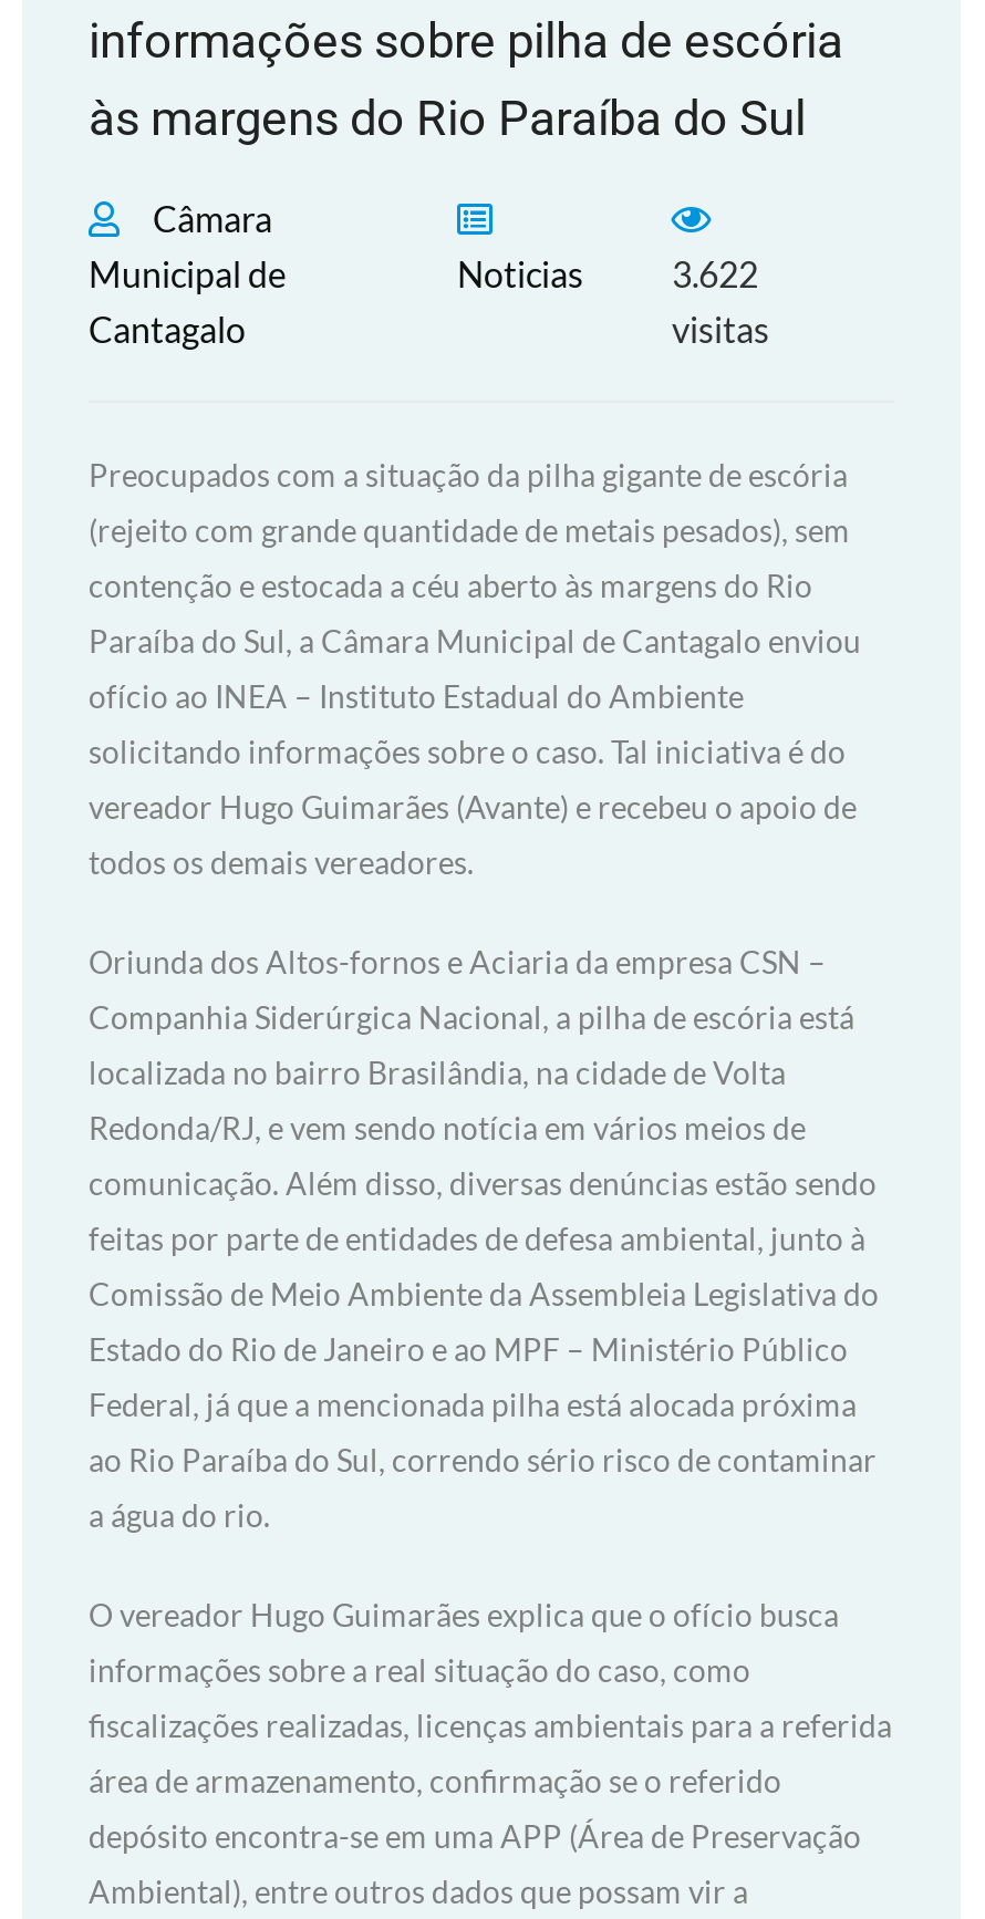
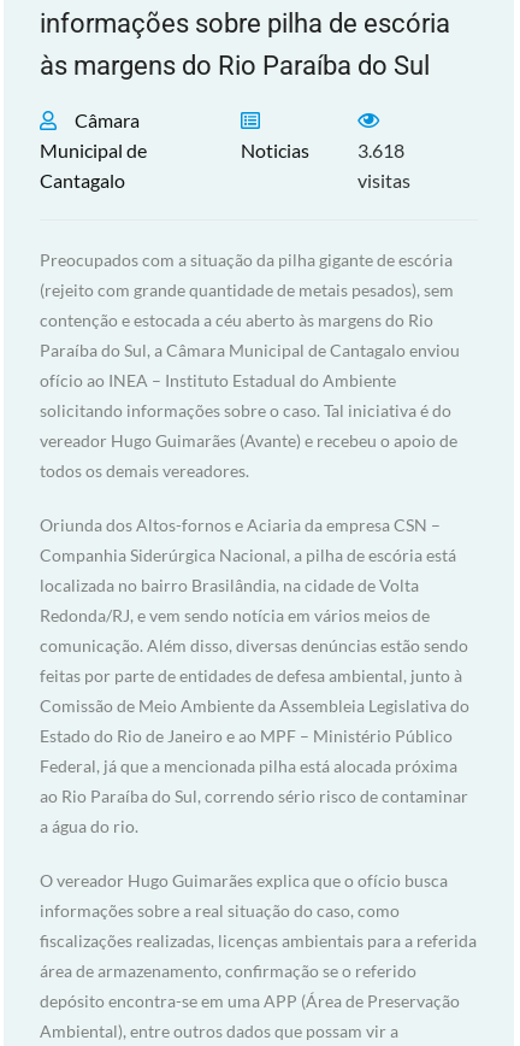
[672,252,758,294] 3.622 -> [357,139,404,161] 3.618

